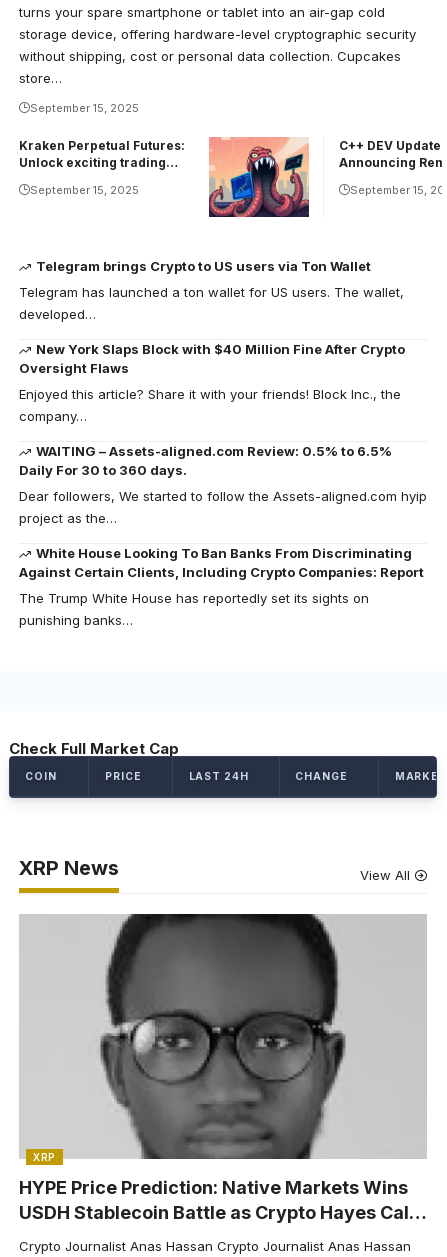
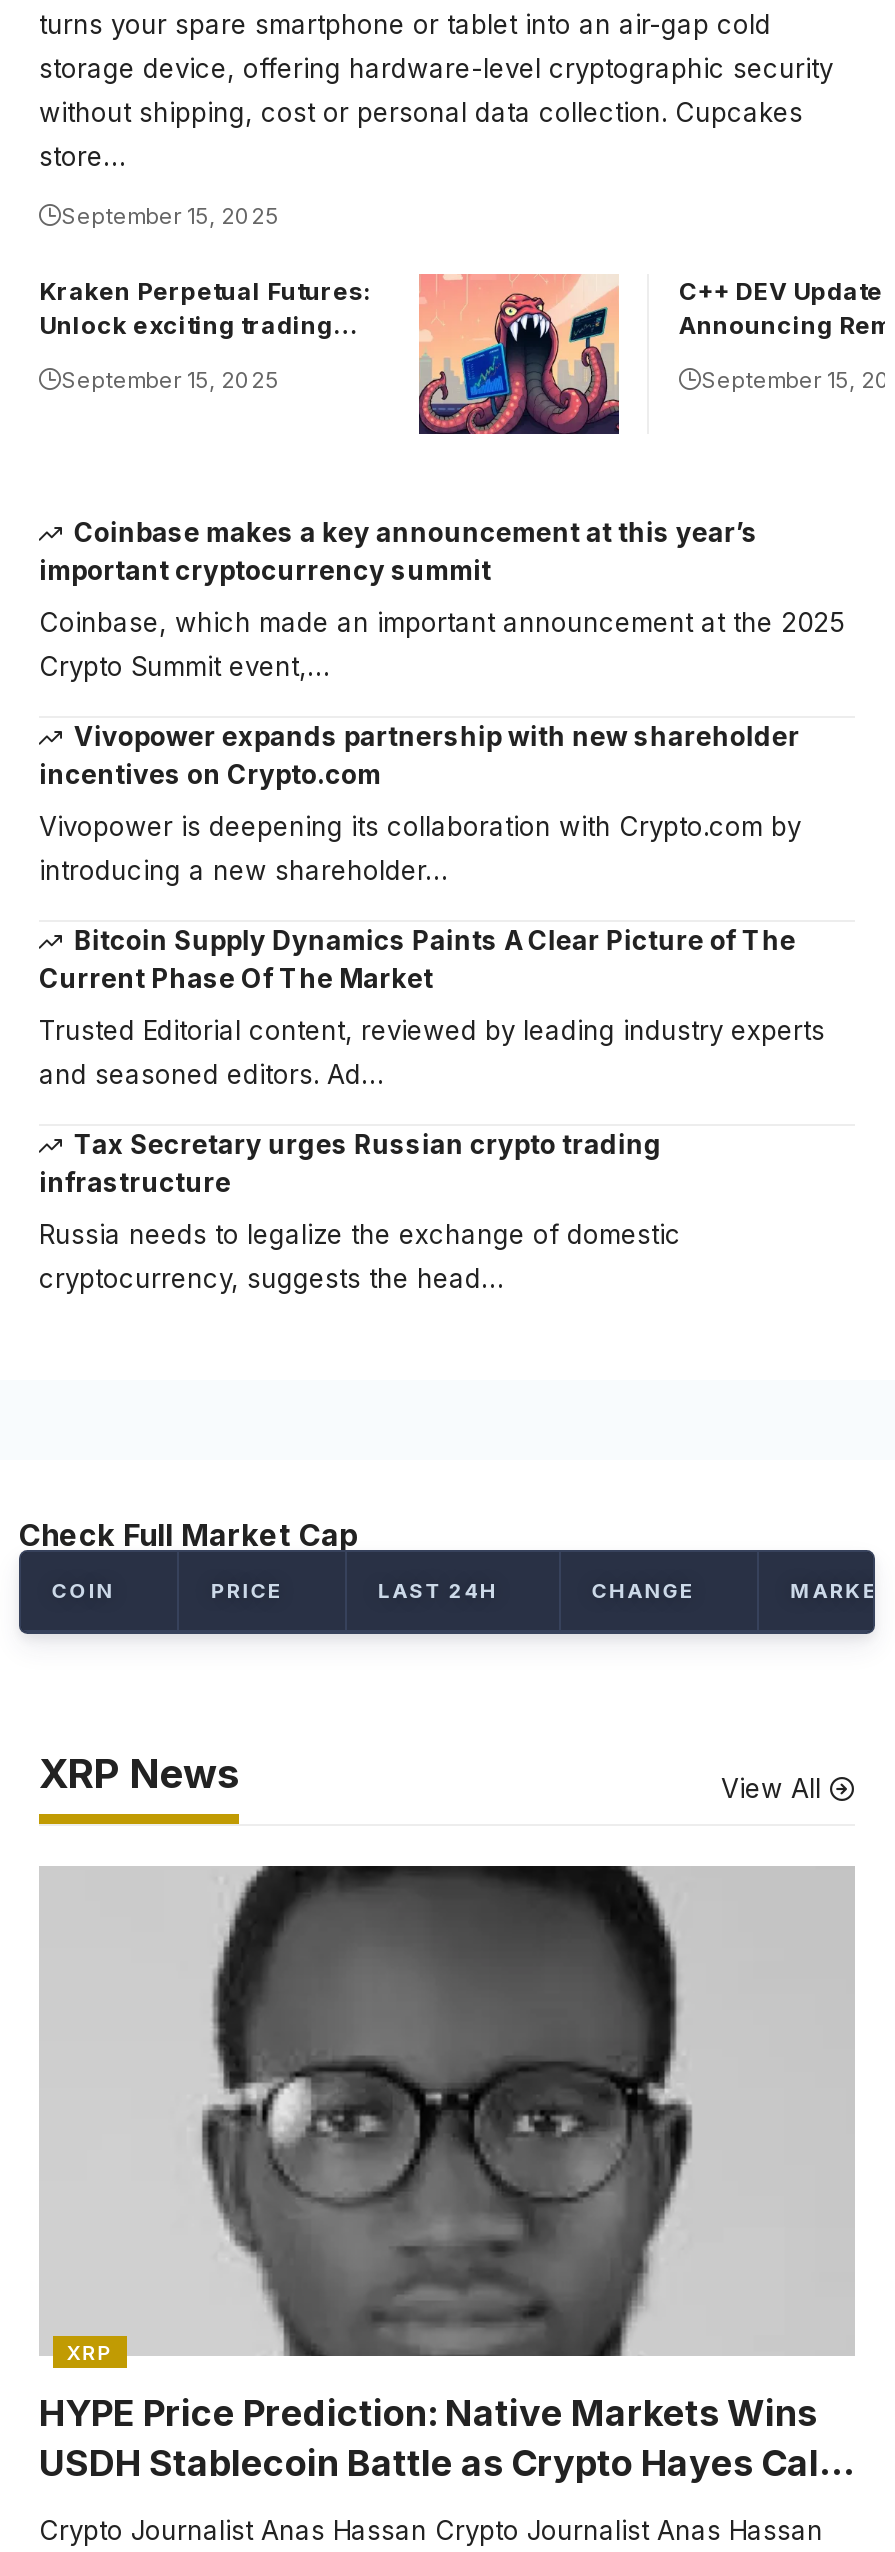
[36,258,371,274] Telegram brings Crypto to US users via Ton Wallet -> [39,516,758,586] Coinbase makes a key announcement at this year’s | important cryptocurrency summit
[19,284,404,322] Telegram has launched a ton wallet for US users. The wallet, | developed… -> [39,606,845,682] Coinbase, which made an important announcement at the 2025 | Crypto Summit event,…
[19,341,405,376] New York Slaps Block with $40 Million Fine After Crypto | Oversight Flaws -> [39,720,800,790] Vivopower expands partnership with new shareholder | incentives on Crypto.com
[19,386,401,424] Enjoyed this article? Share it with your friends! Block Inc., the | company… -> [39,810,801,886] Vivopower is deepening its collaboration with Crypto.com by | introducing a new shareholder…
[19,443,392,478] WAITING – Assets-aligned.com Review: 0.5% to 6.5% | Daily For 30 to 360 days. -> [39,924,796,994] Bitcoin Supply Dynamics Paints A Clear Picture of The | Current Phase Of The Market
[19,488,427,526] Dear followers, We started to follow the Assets-aligned.com hyip | project as the… -> [39,1014,825,1090] Trusted Editorial content, reviewed by leading industry experts | and seasoned editors. Ad…
[19,545,424,580] White House Looking To Ban Banks From Discriminating | Against Certain Clients, Including Crypto Companies: Report -> [39,1128,662,1198] Tax Secretary urges Russian crypto trading | infrastructure
[19,590,369,628] The Trump White House has reportedly set its sights on | punishing banks… -> [39,1218,681,1294] Russia needs to legalize the exchange of domestic | cryptocurrency, suggests the head…

